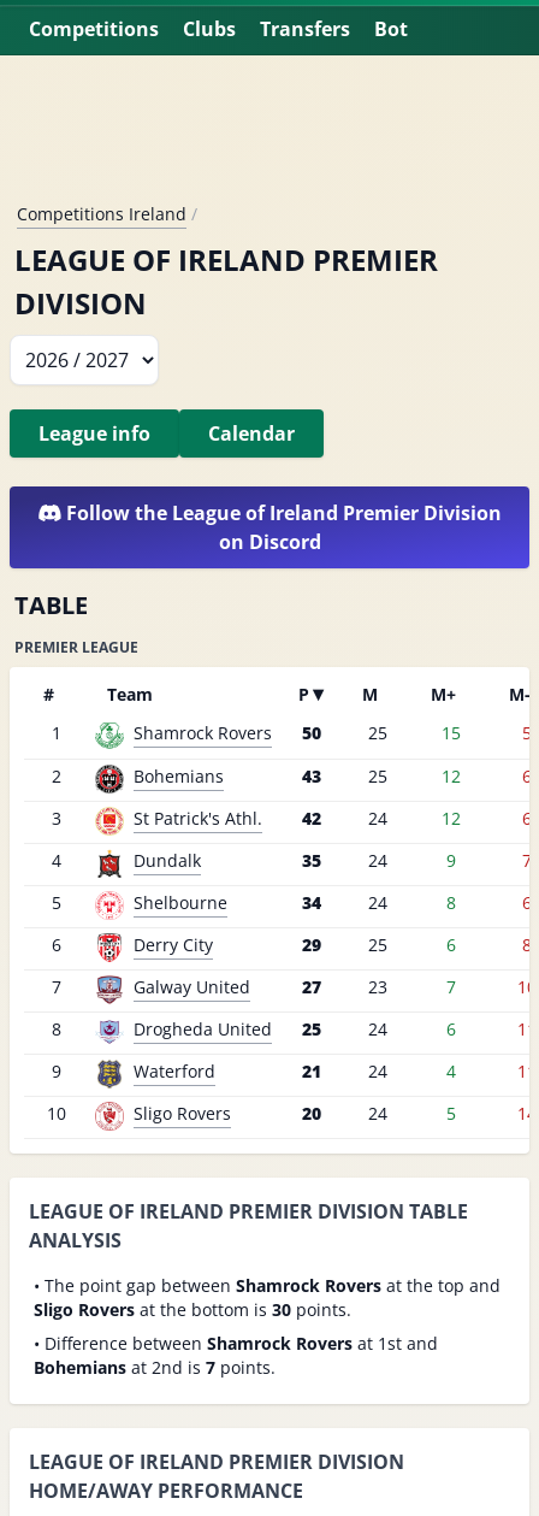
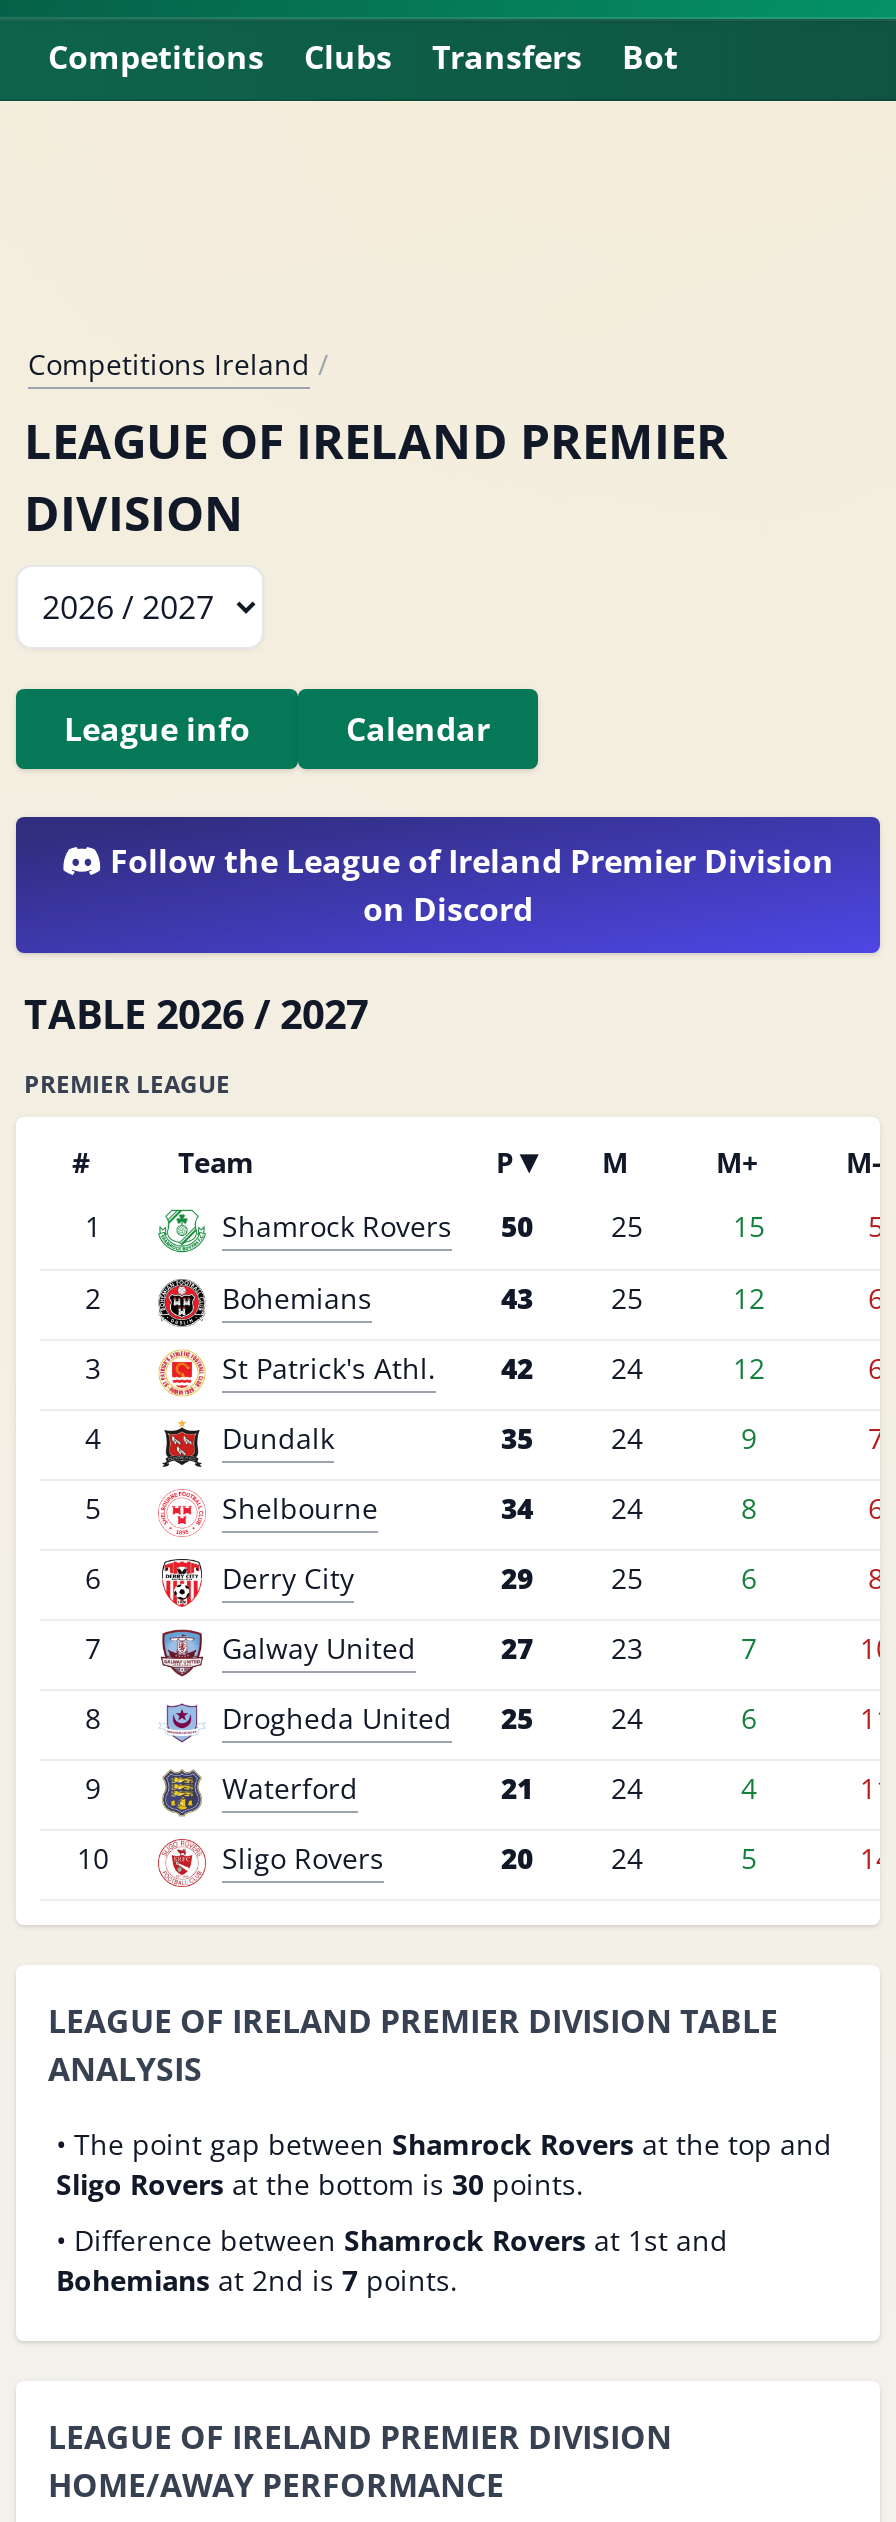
[14,589,88,621] TABLE -> [24,987,368,1041] TABLE 2026 / 2027

